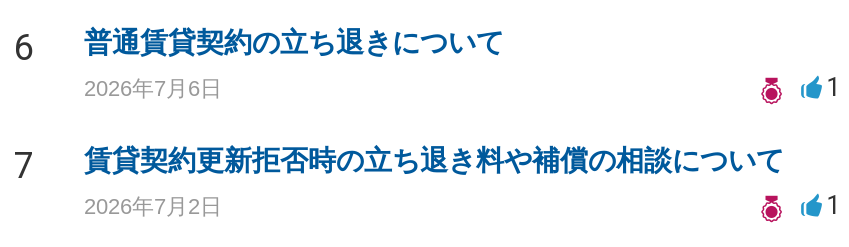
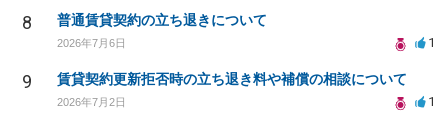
[14,26,504,68] 6 普通賃貸契約の立ち退きについて -> [22,12,267,33] 8 普通賃貸契約の立ち退きについて
[14,144,784,186] 7 賃貸契約更新拒否時の立ち退き料や補償の相談について -> [22,71,407,92] 9 賃貸契約更新拒否時の立ち退き料や補償の相談について

